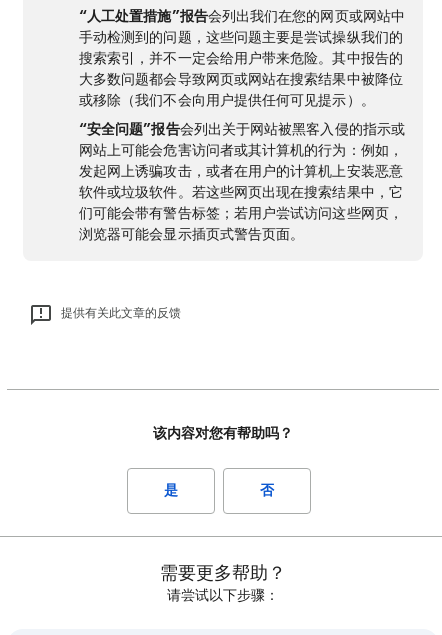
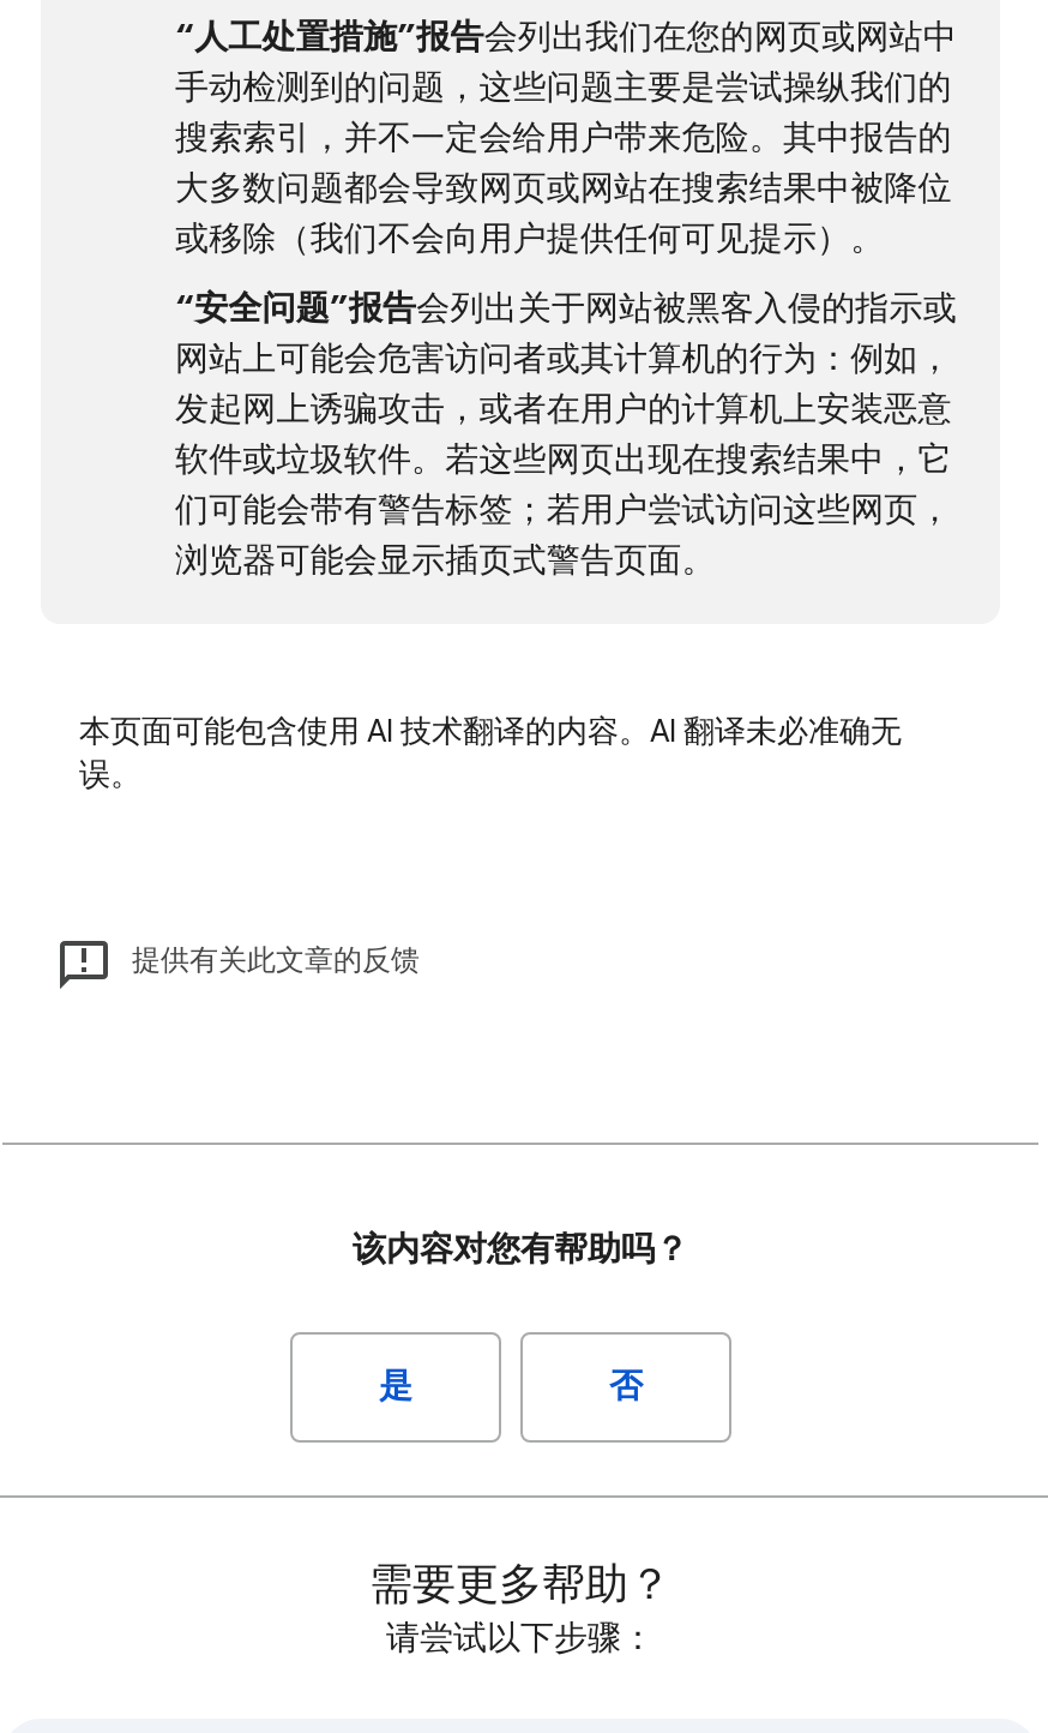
none -> [79,710,902,794] 本页面可能包含使用 AI 技术翻译的内容。AI 翻译未必准确无 | 误。

